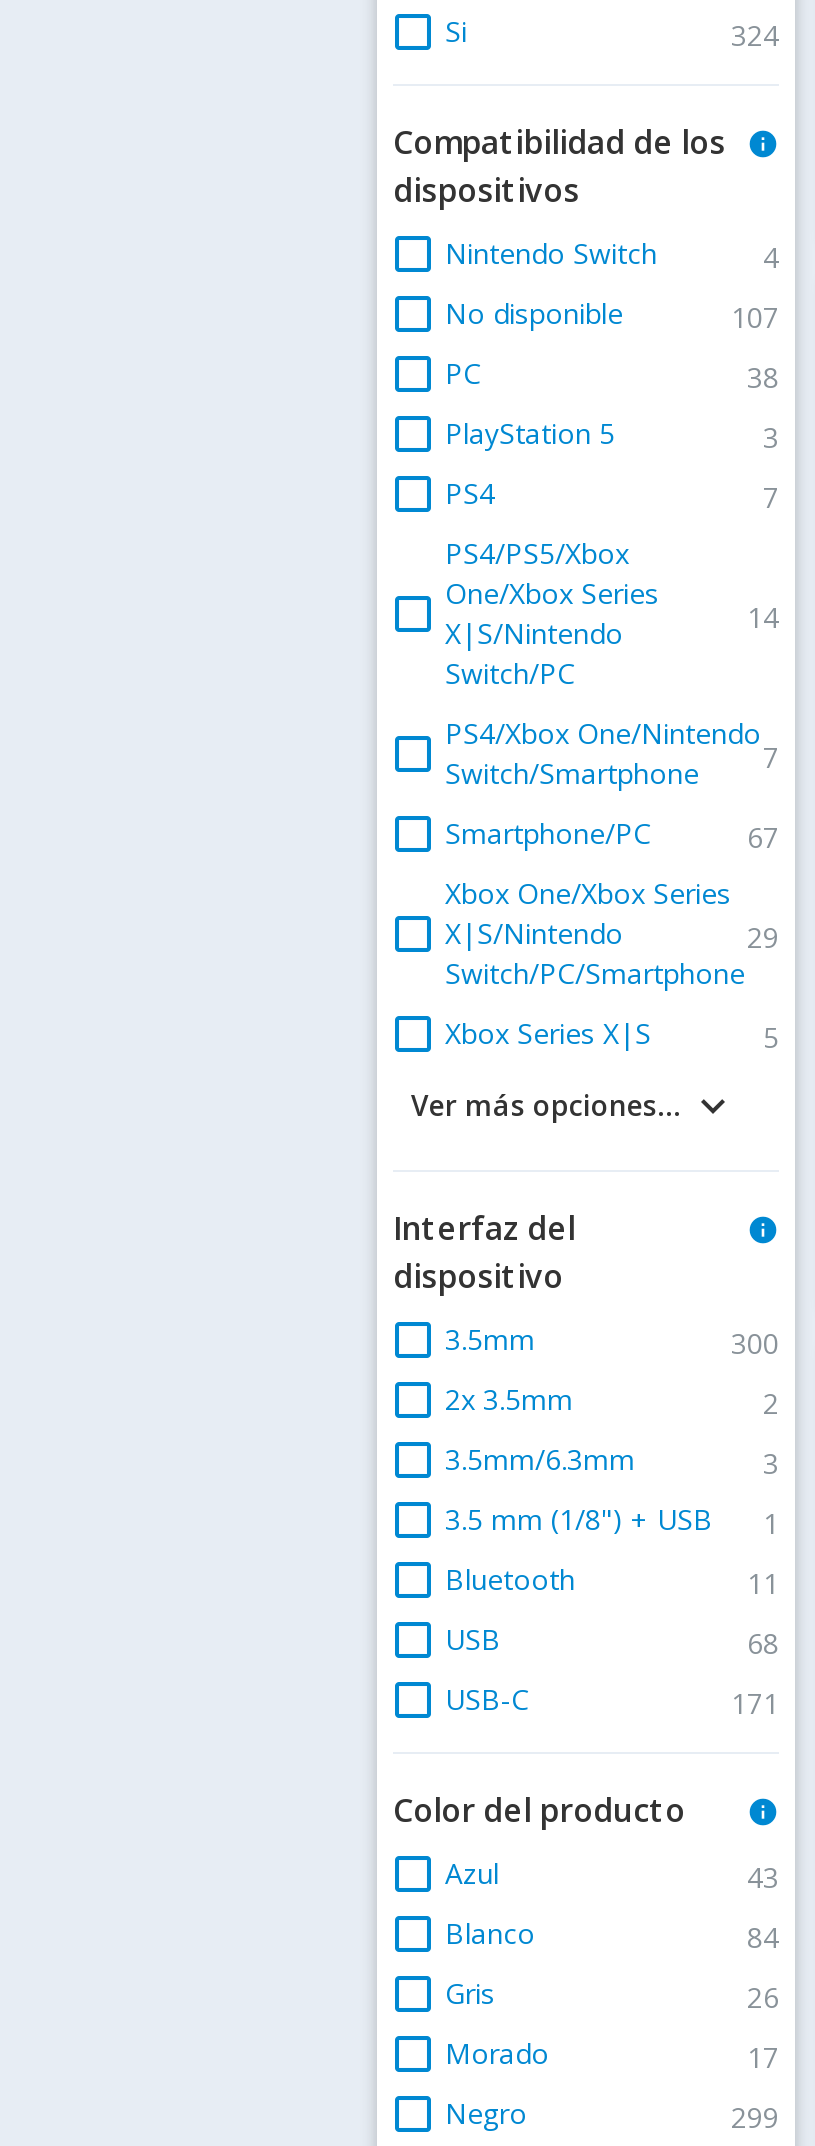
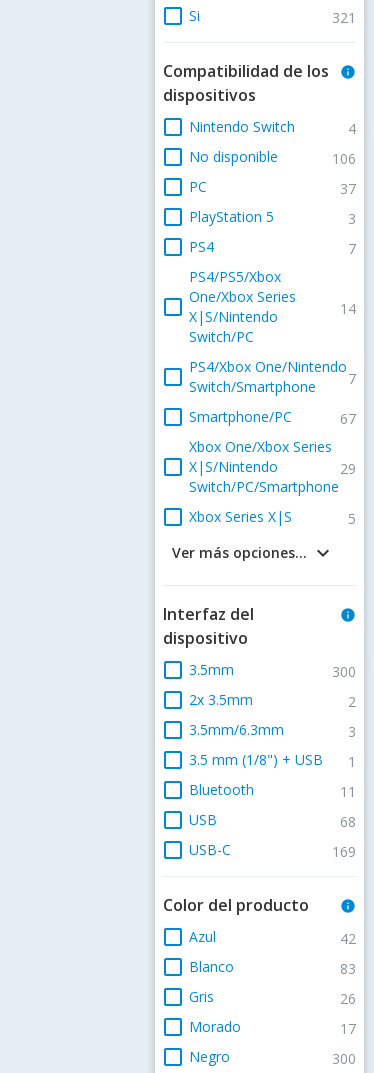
[731,15,779,53] 324 -> [332,8,356,27] 321
[731,297,779,335] 107 -> [332,149,356,168] 106
[747,357,779,395] 38 -> [340,179,356,198] 37
[731,1683,779,1721] 171 -> [332,842,356,861] 169
[747,1857,779,1895] 43 -> [340,929,356,948] 42
[747,1917,779,1955] 84 -> [340,959,356,978] 83
[731,2097,779,2135] 299 -> [332,1049,356,1068] 300

